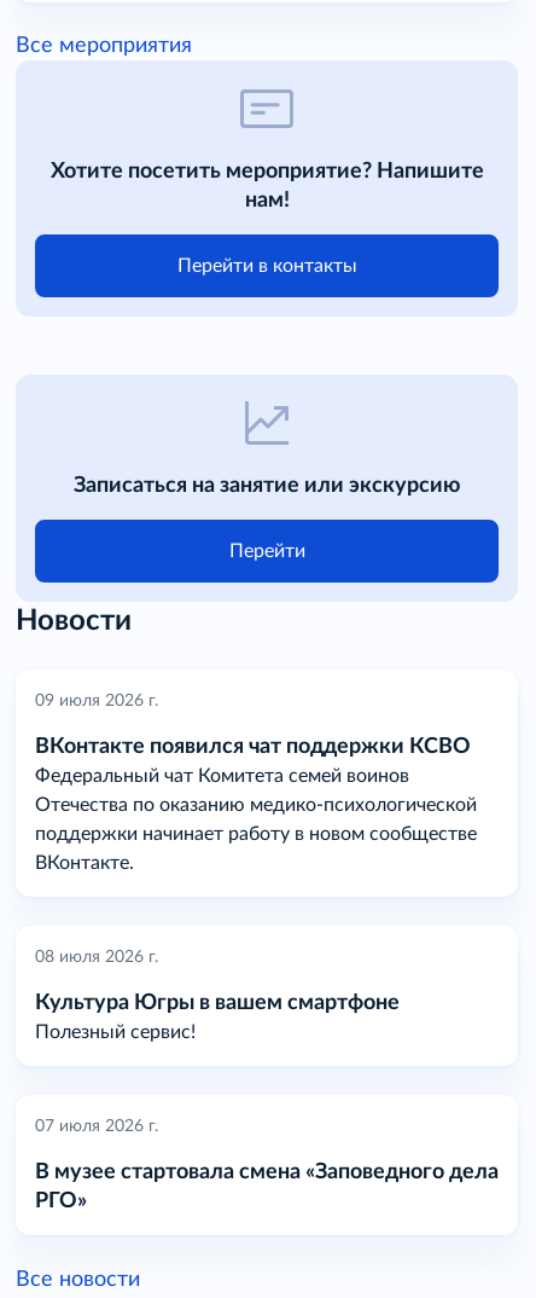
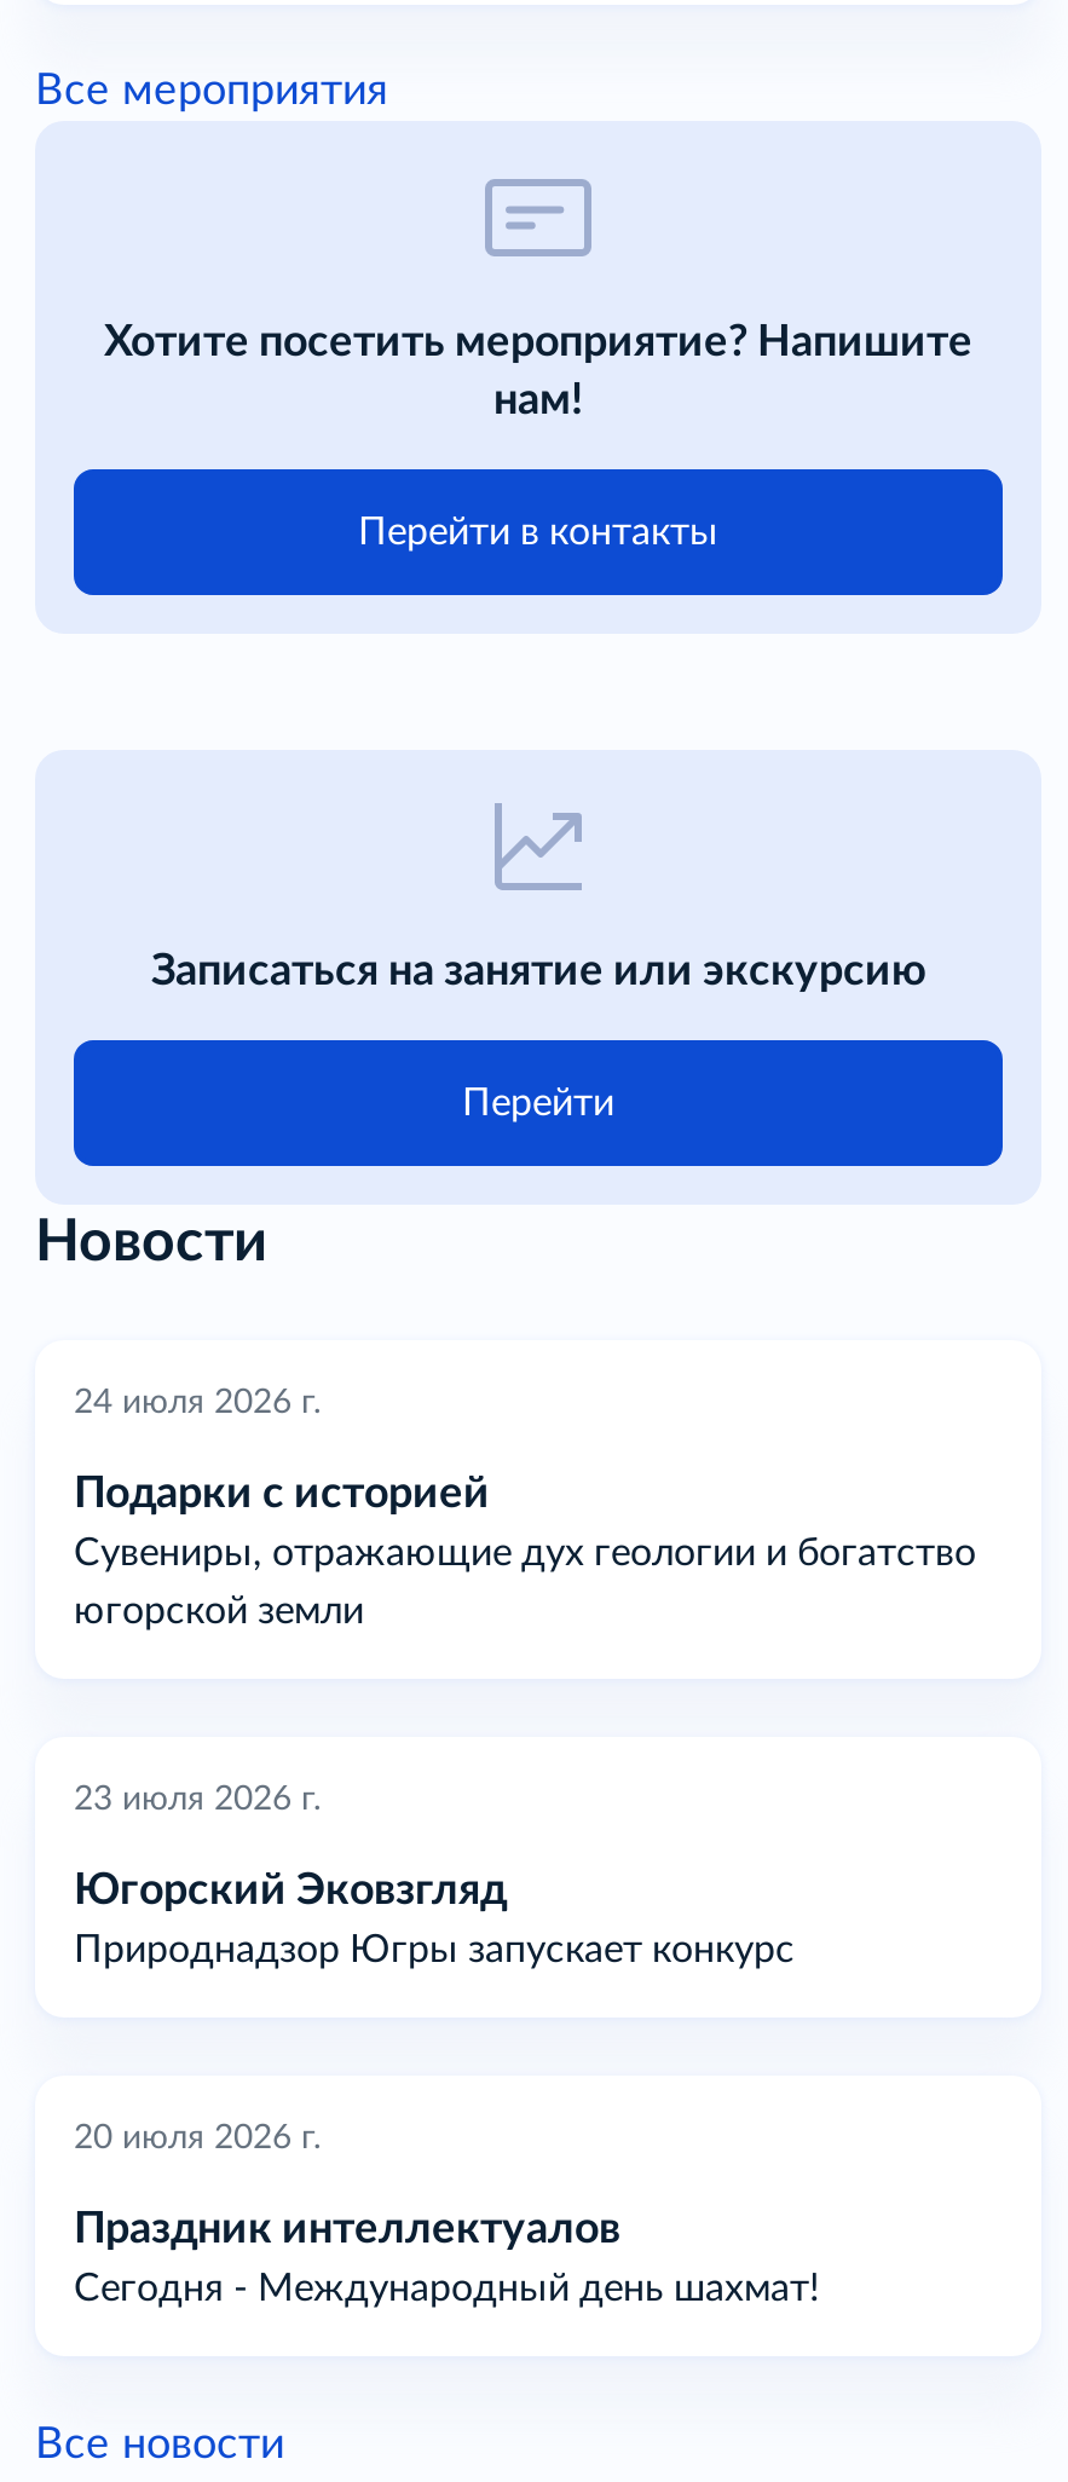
[35,692,477,872] 09 июля 2026 г. | ВКонтакте появился чат поддержки КСВО | Федеральный чат Комитета семей воинов | Отечества по оказанию медико-психологической | поддержки начинает работу в новом сообществе | ВКонтакте. -> [74,1385,976,1630] 24 июля 2026 г. | Подарки с историей | Сувениры, отражающие дух геологии и богатство | югорской земли
[35,948,400,1041] 08 июля 2026 г. | Культура Югры в вашем смартфоне | Полезный сервис! -> [74,1782,795,1968] 23 июля 2026 г. | Югорский Эковзгляд | Природнадзор Югры запускает конкурс
[35,1118,499,1212] 07 июля 2026 г. | В музее стартовала смена «Заповедного дела | РГО» -> [74,2121,819,2307] 20 июля 2026 г. | Праздник интеллектуалов | Сегодня - Международный день шахмат!

